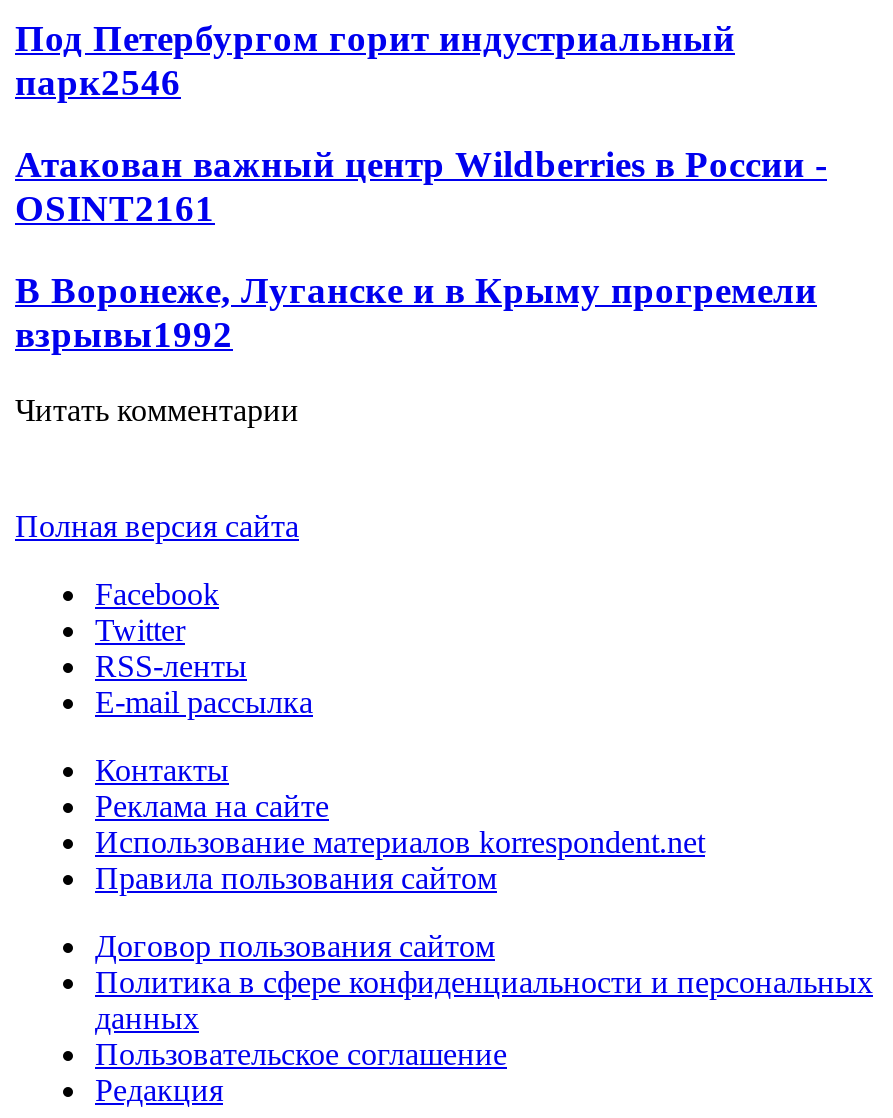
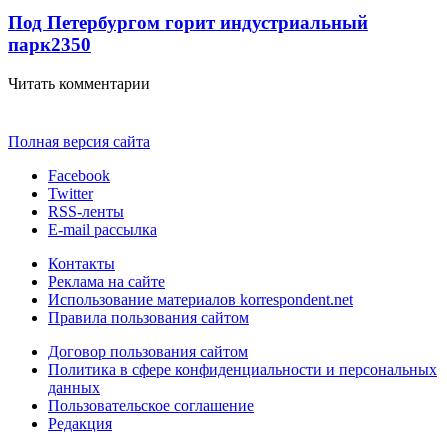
[15,62,827,354] парк2546 | Атакован важный центр Wildberries в России - | OSINT2161 | В Воронеже, Луганске и в Крыму прогремели | взрывы1992 -> [8,34,91,55] парк2350

